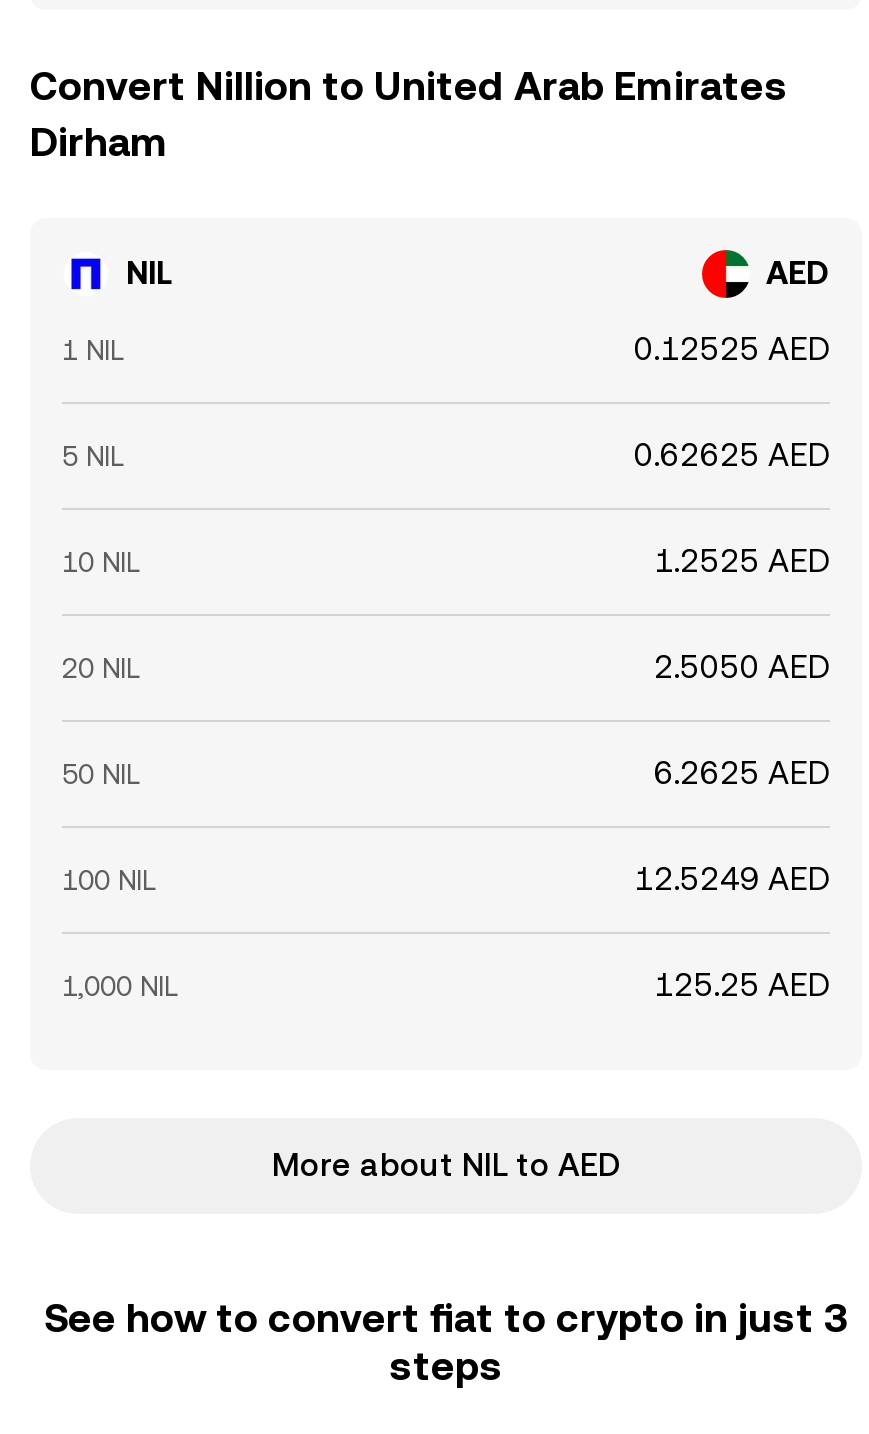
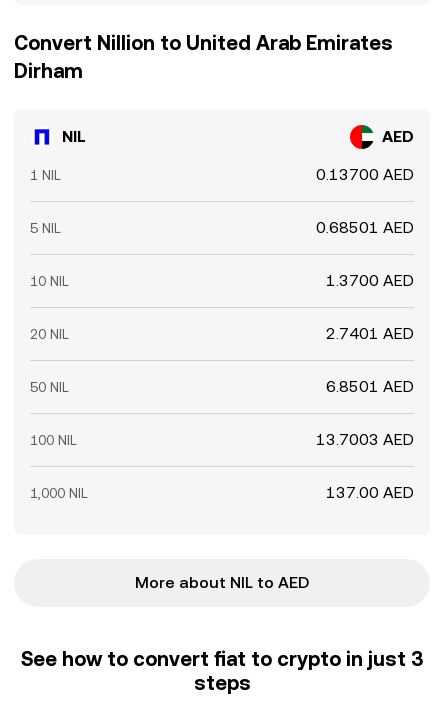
[634,330,830,368] 0.12525 AED -> [316,165,414,184] 0.13700 AED
[634,436,830,474] 0.62625 AED -> [316,218,414,237] 0.68501 AED
[654,542,830,580] 1.2525 AED -> [326,271,414,290] 1.3700 AED
[654,648,830,686] 2.5050 AED -> [326,324,414,343] 2.7401 AED
[654,754,830,792] 6.2625 AED -> [326,377,414,396] 6.8501 AED
[634,860,830,898] 12.5249 AED -> [316,430,414,449] 13.7003 AED
[654,966,830,1004] 125.25 AED -> [326,483,414,502] 137.00 AED

